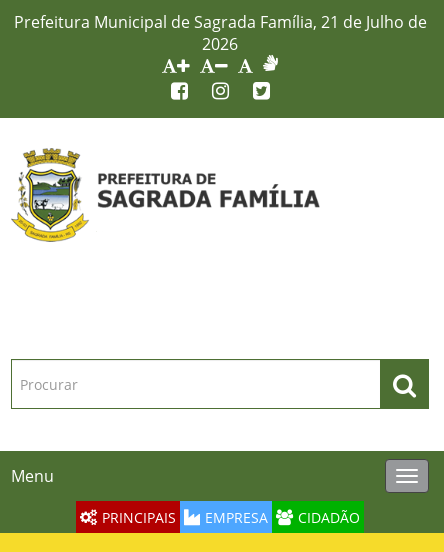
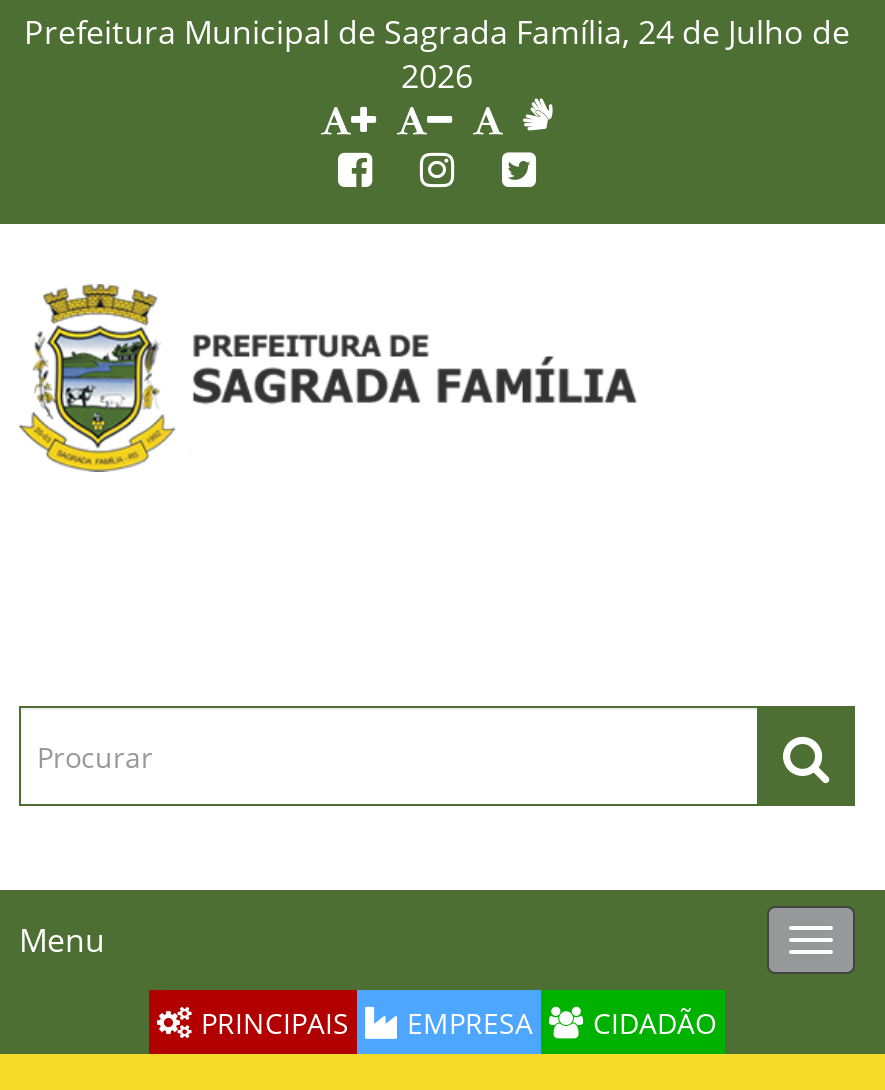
[13,11,426,33] Prefeitura Municipal de Sagrada Família, 21 de Julho de -> [24,10,850,54] Prefeitura Municipal de Sagrada Família, 24 de Julho de

